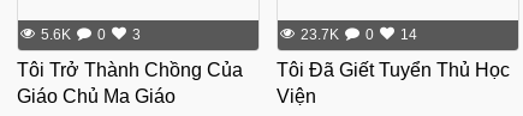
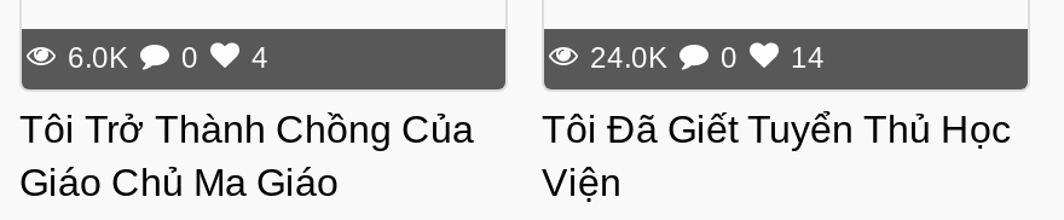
[41,26,71,43] 5.6K -> [68,41,128,75] 6.0K
[132,26,141,43] 3 -> [251,41,268,75] 4
[301,26,417,43] 23.7K 0 14 -> [590,41,825,75] 24.0K 0 14

